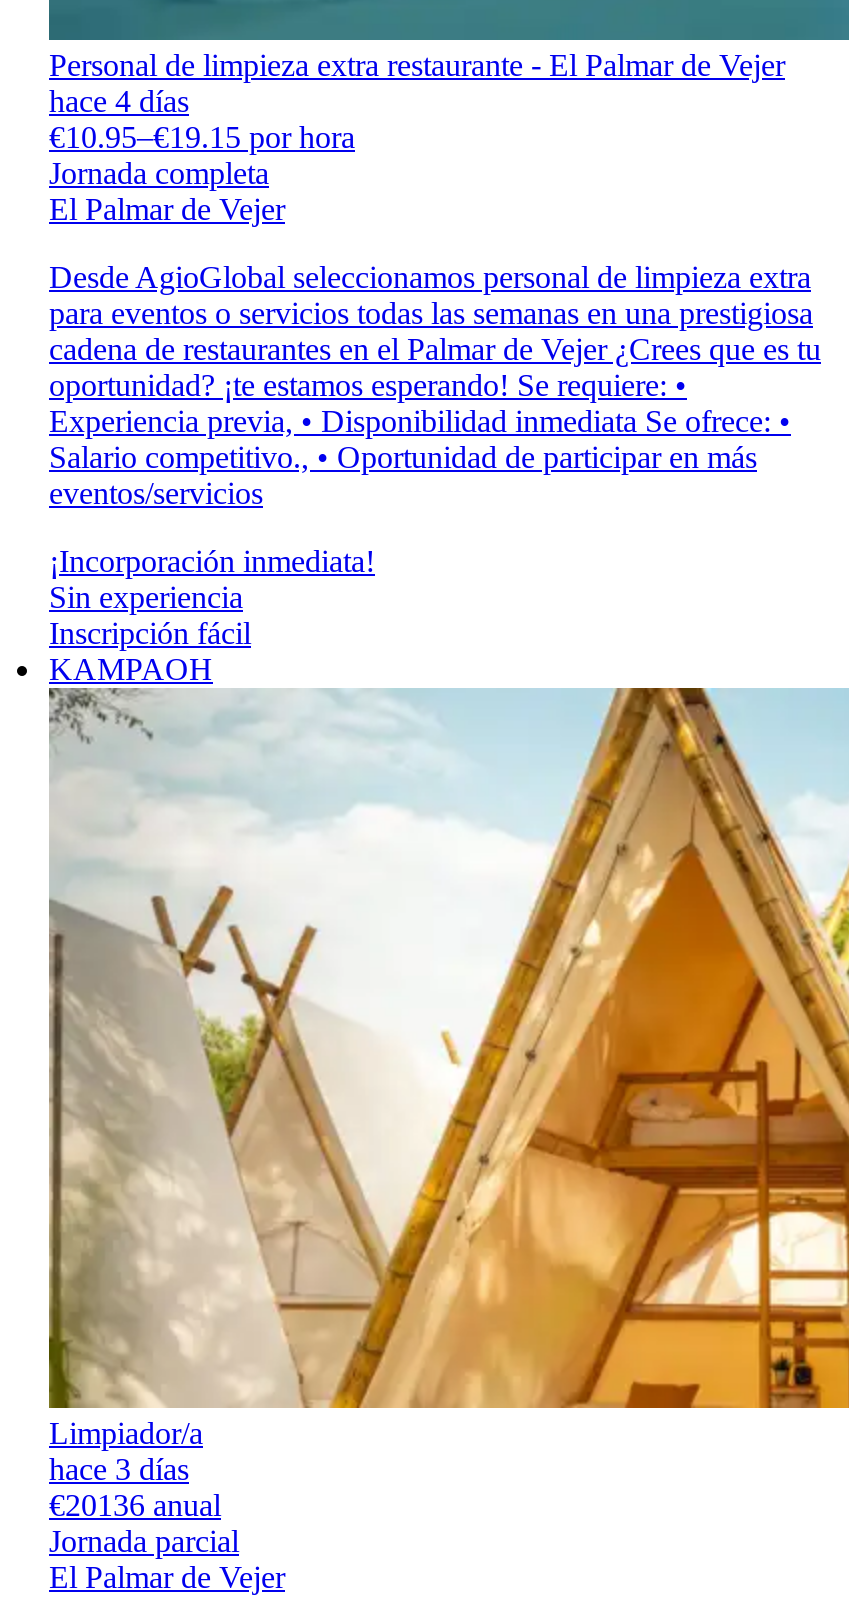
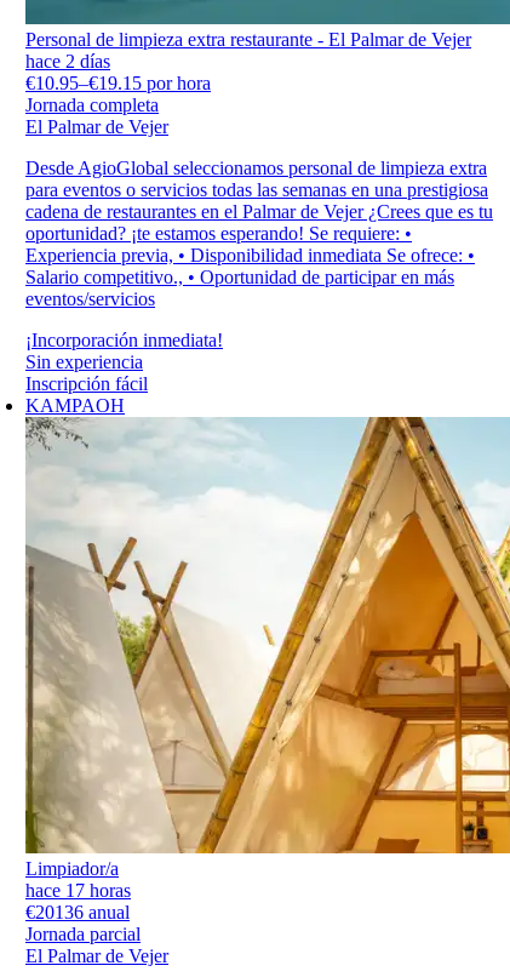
[49,84,189,118] hace 4 días -> [25,51,110,71] hace 2 días
[49,1452,189,1486] hace 3 días -> [25,880,131,900] hace 17 horas

